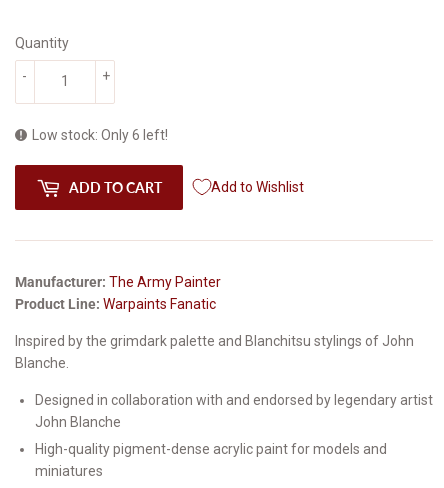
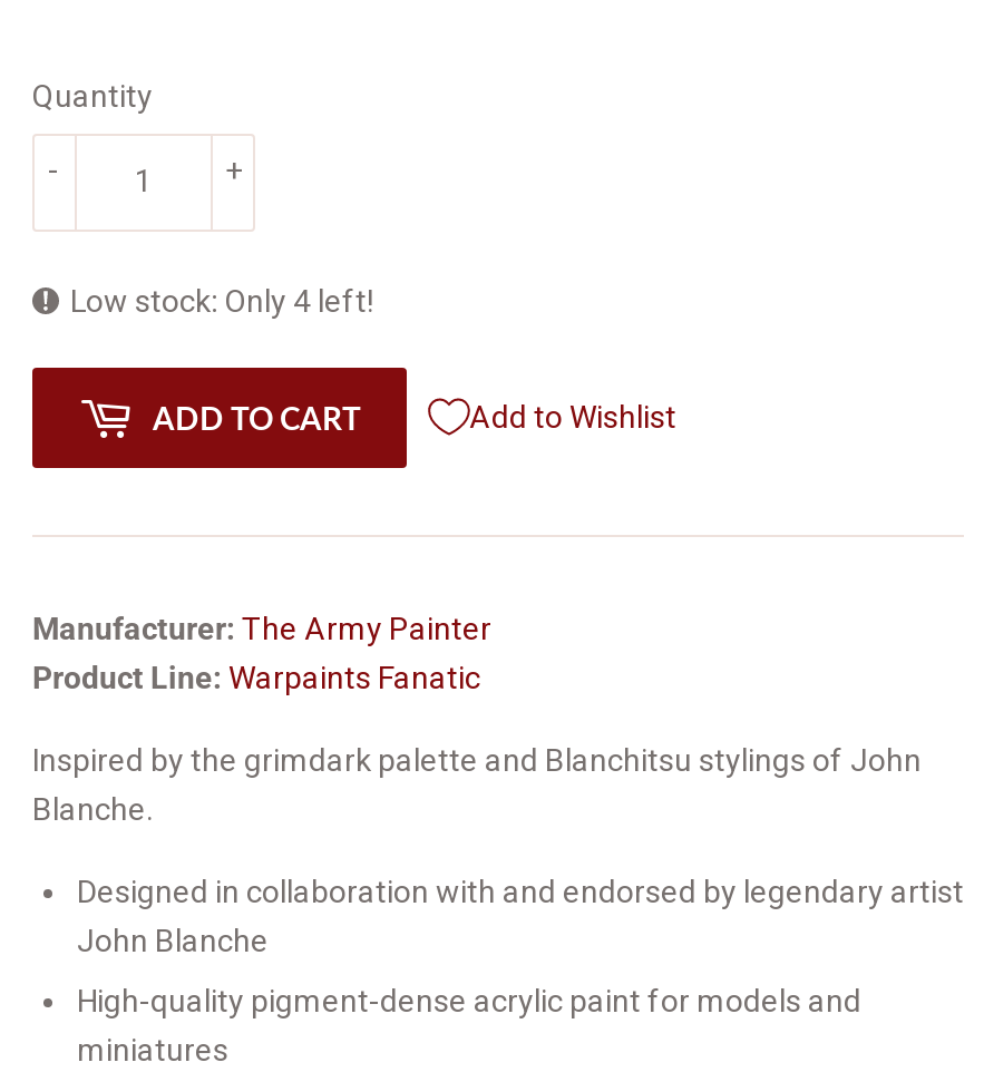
[32,127,168,143] Low stock: Only 6 left! -> [70,282,373,318] Low stock: Only 4 left!

